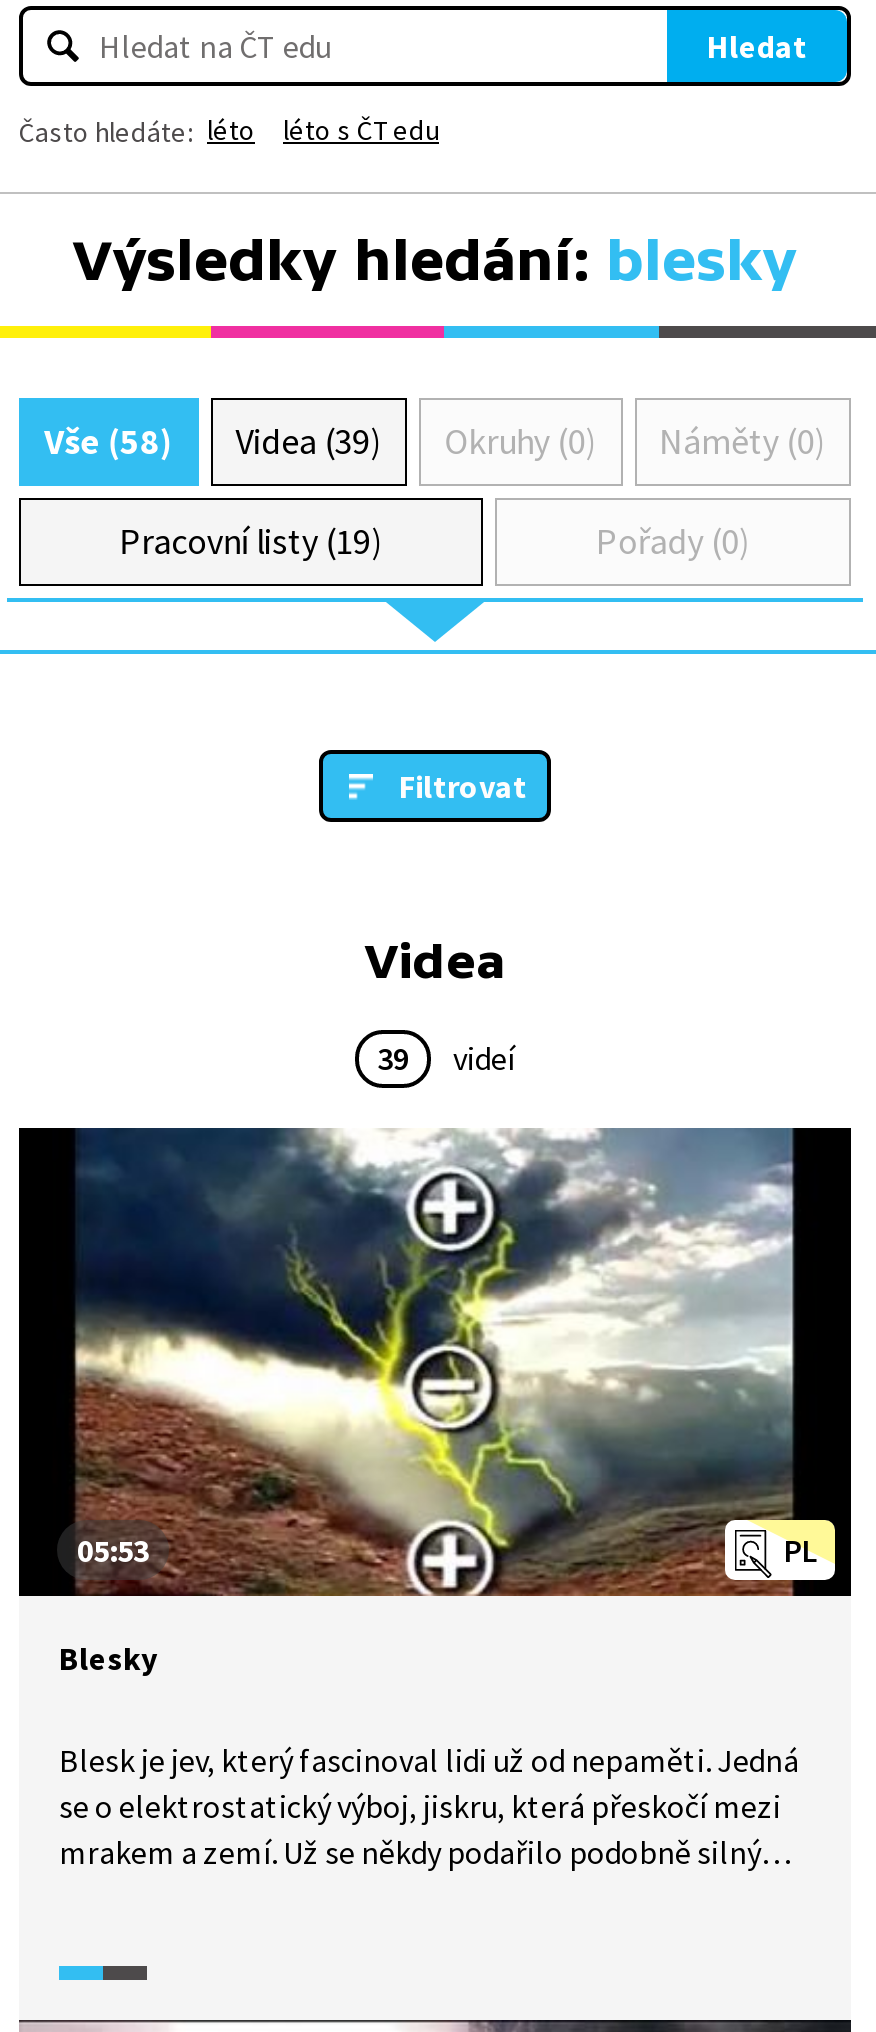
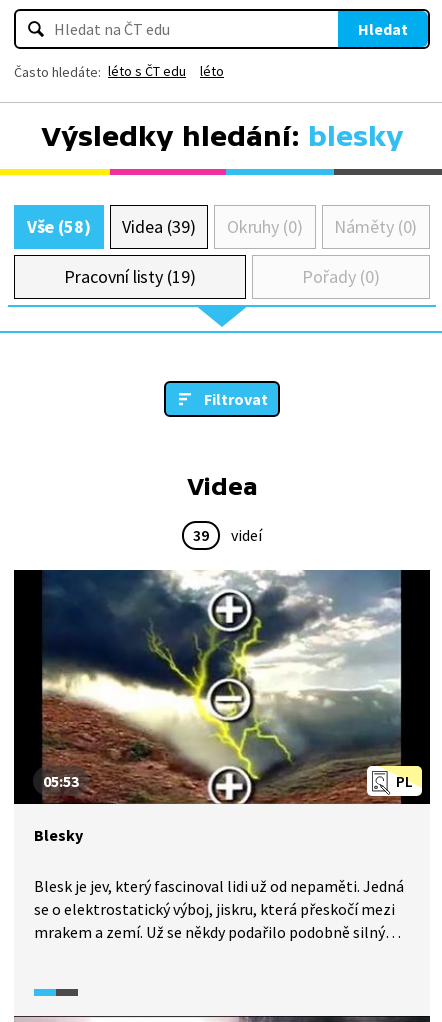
[19,112,439,150] Často hledáte: léto | léto s ČT edu -> [14,62,224,81] Často hledáte: léto s ČT edu | léto

